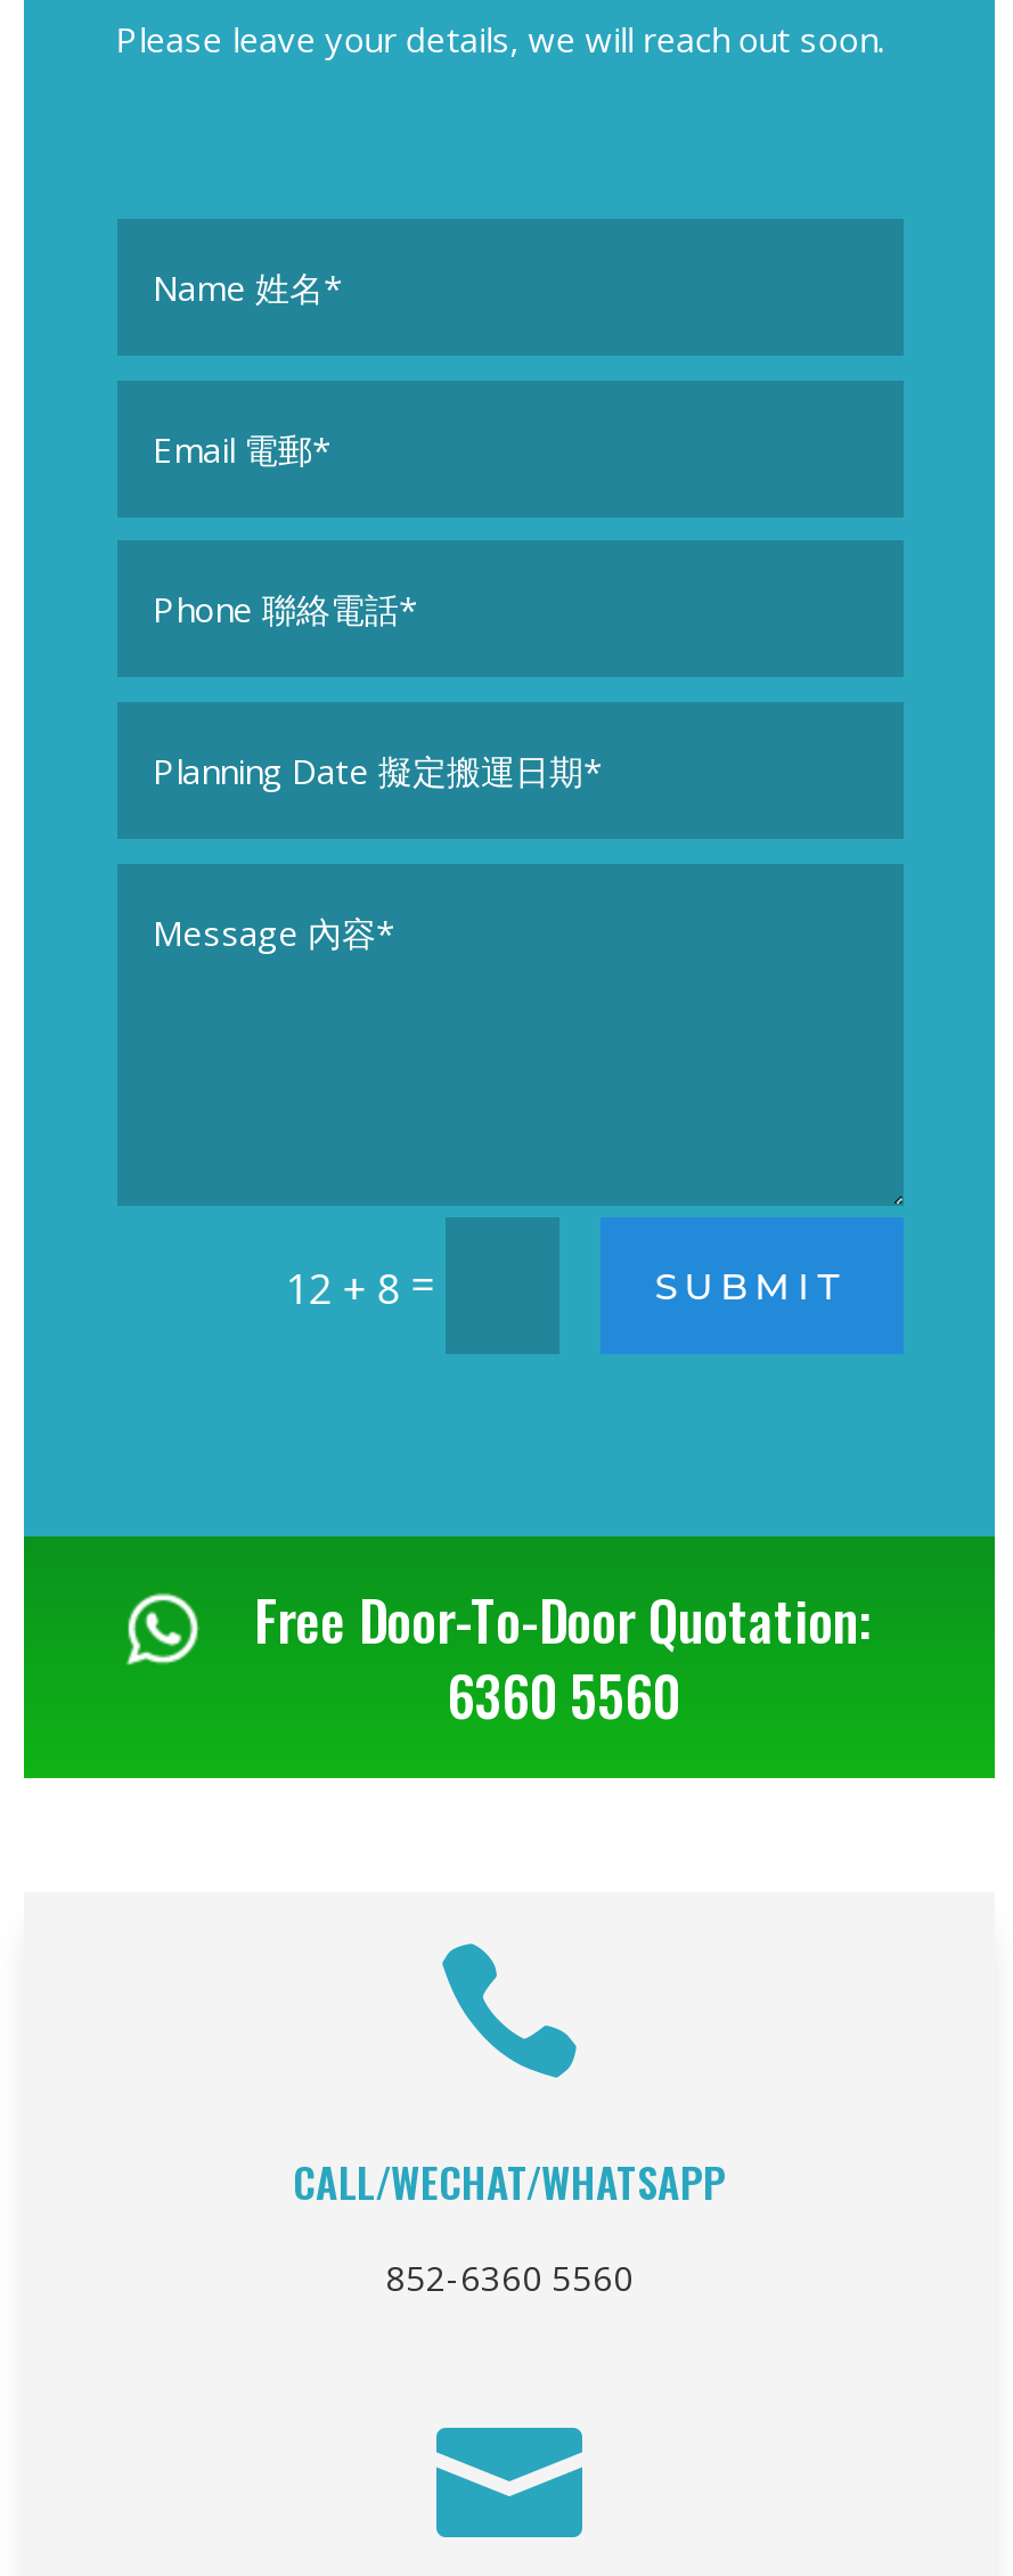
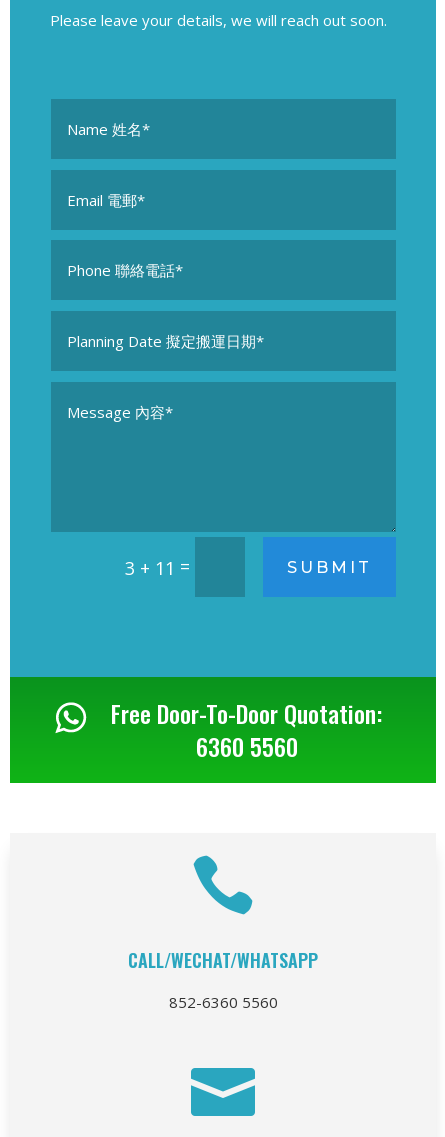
[286,1256,445,1316] 12 + 8 = -> [125,554,195,580] 3 + 11 =

